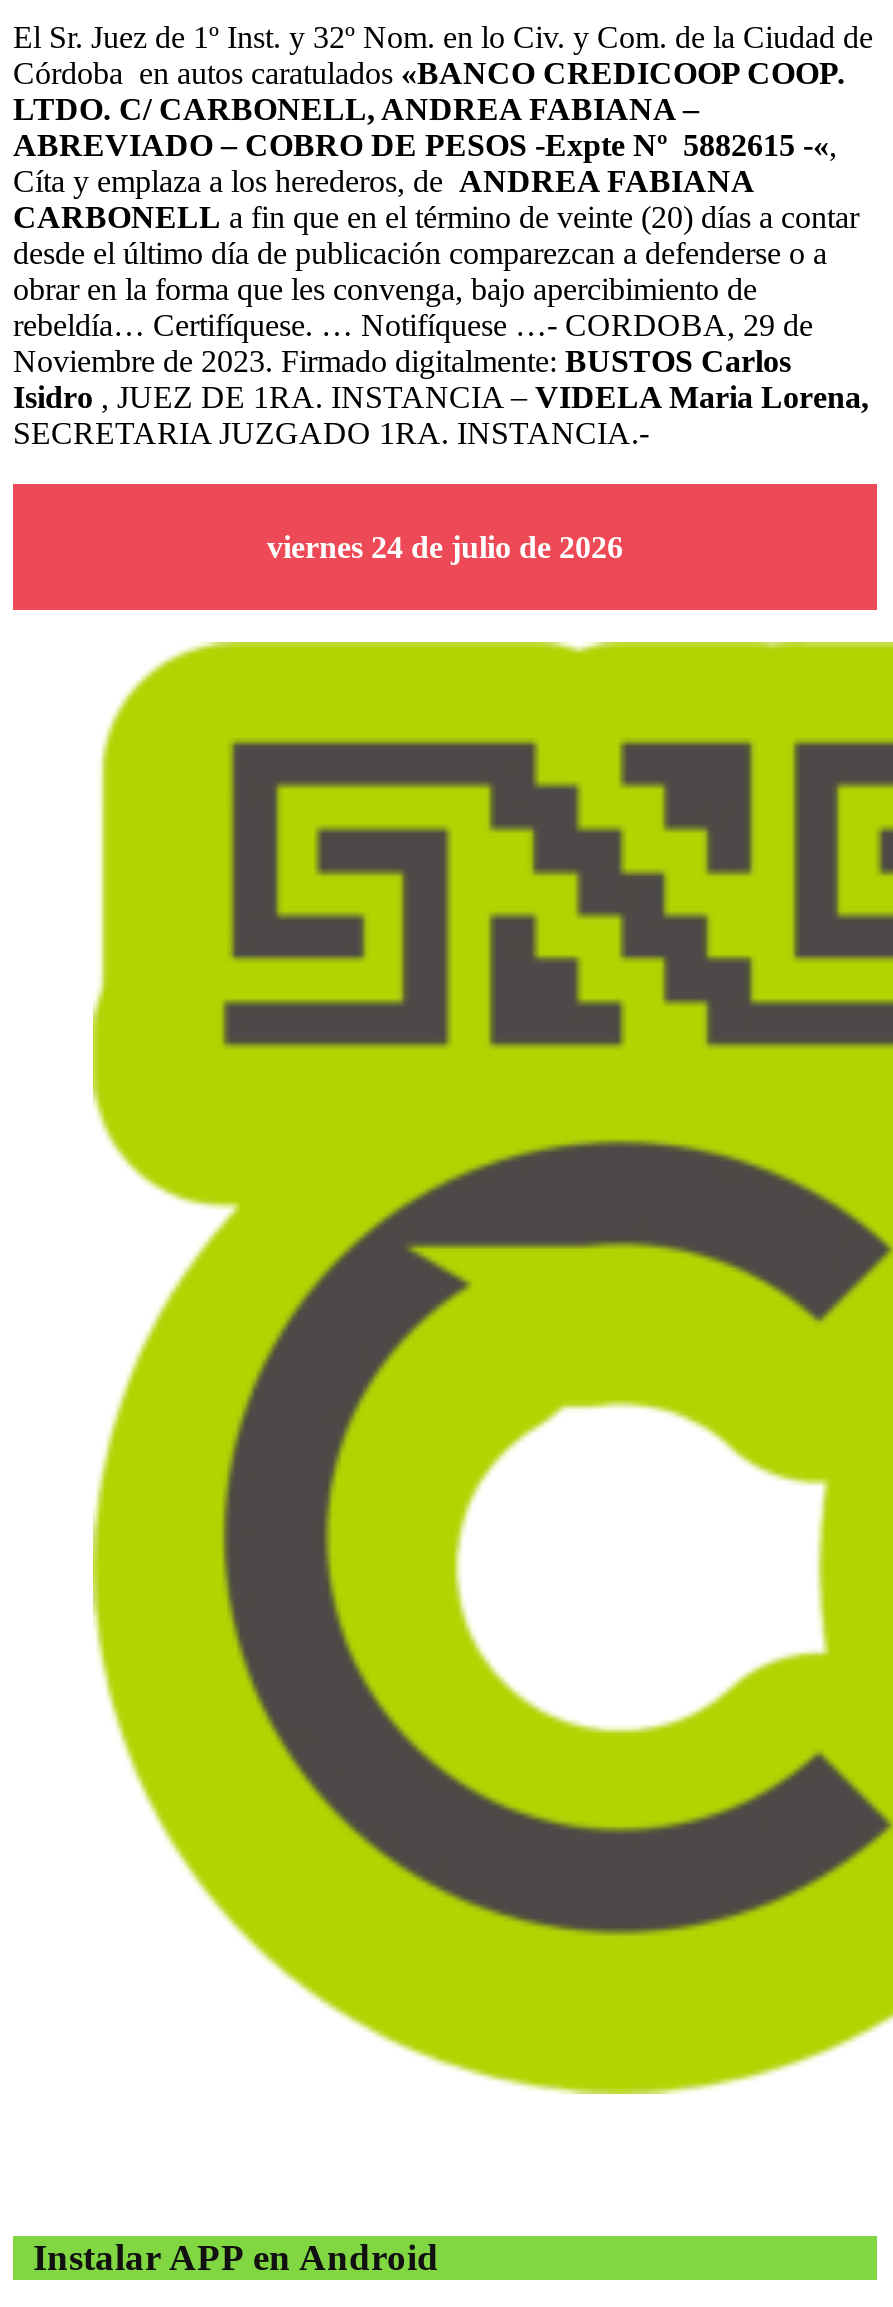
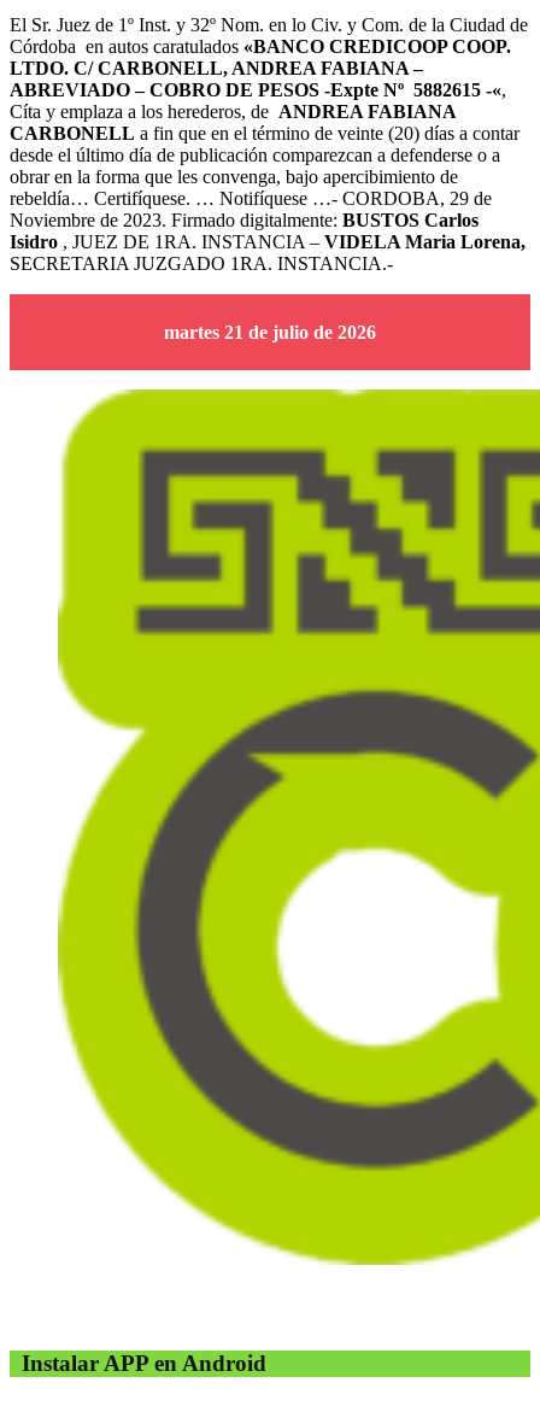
[267,529,623,563] viernes 24 de julio de 2026 -> [164,322,376,342] martes 21 de julio de 2026

